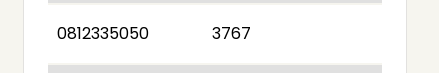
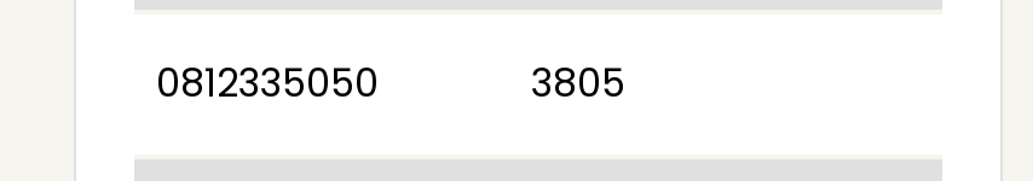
[212,22,251,45] 3767 -> [531,56,625,111] 3805

